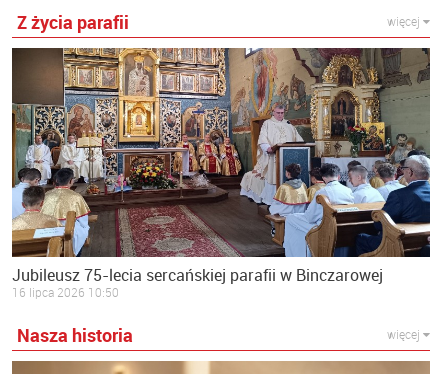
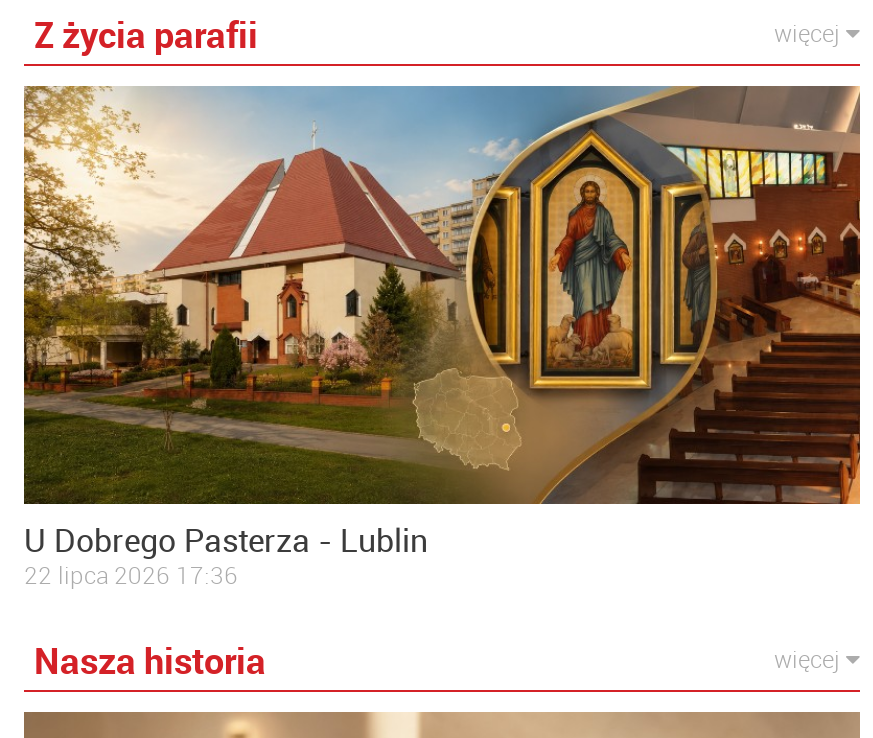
[11,47,431,300] [image] | Jubileusz 75-lecia sercańskiej parafii w Binczarowej | 16 lipca 2026 10:50 -> [22,84,862,590] [image] | U Dobrego Pasterza - Lublin | 22 lipca 2026 17:36

